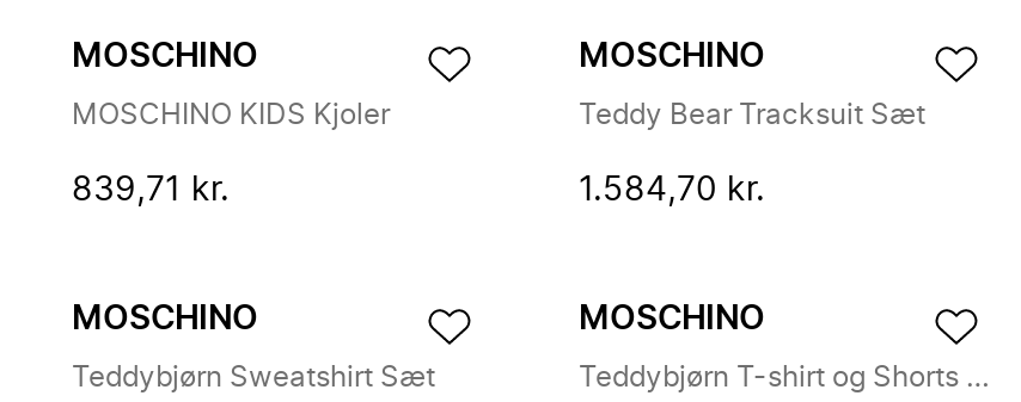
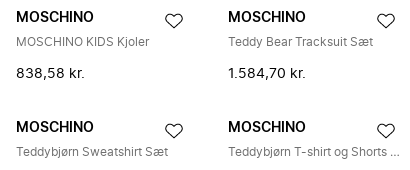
[72,174,230,208] 839,71 kr. -> [16,67,85,81] 838,58 kr.

